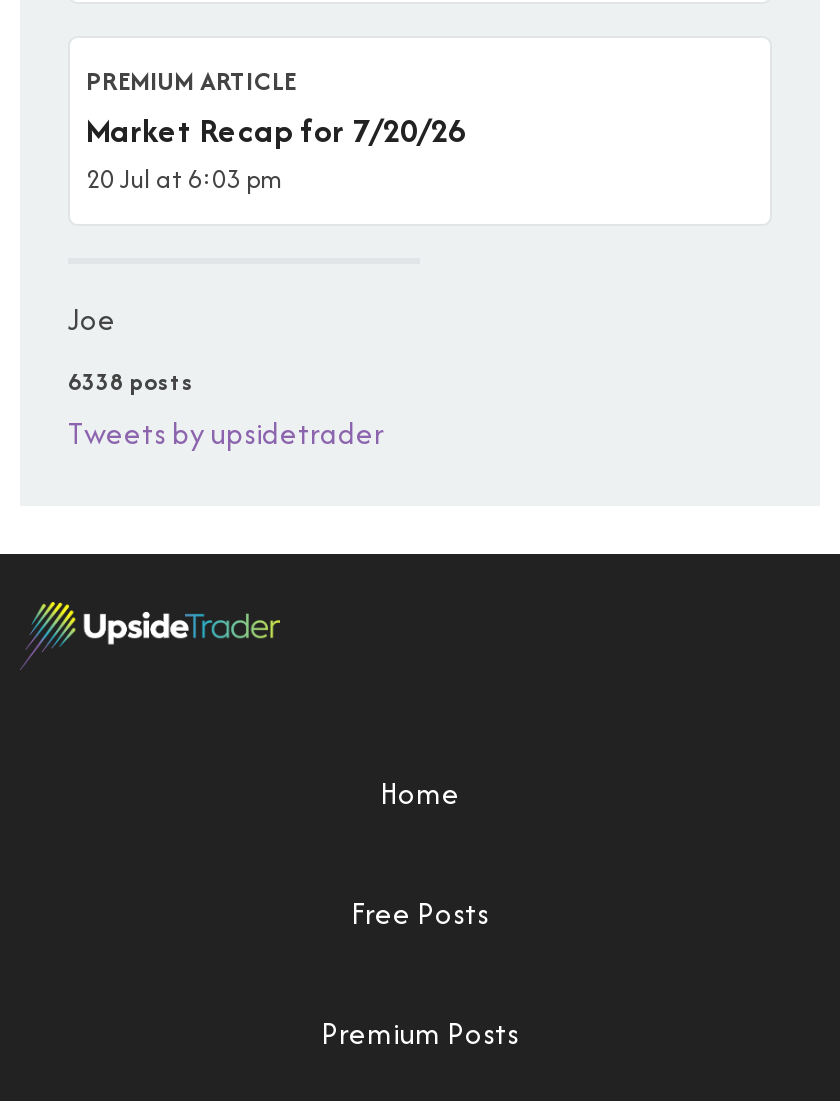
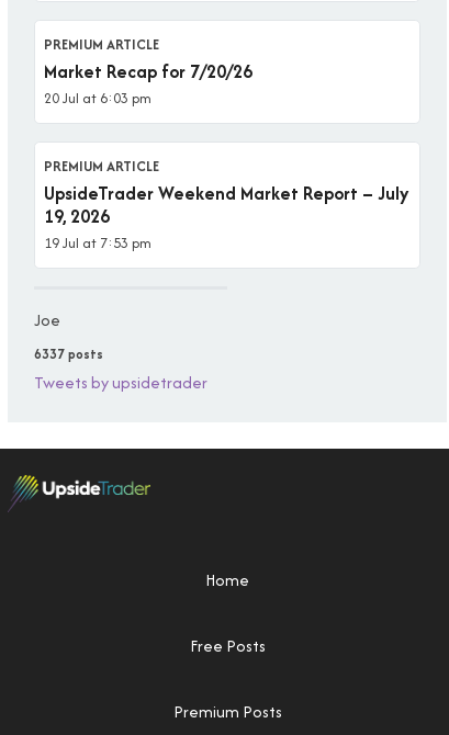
none -> [44,156,408,254] PREMIUM ARTICLE | UpsideTrader Weekend Market Report – July | 19, 2026 | 19 Jul at 7:53 pm
[68,363,194,397] 6338 posts -> [34,344,103,363] 6337 posts

